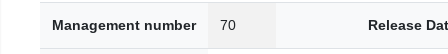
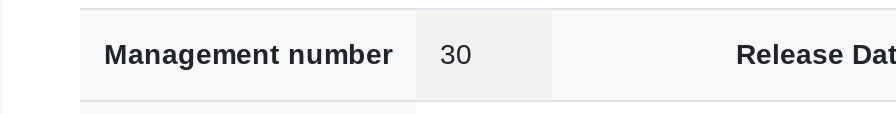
[52,17,236,33] Management number 70 -> [104,38,472,70] Management number 30

